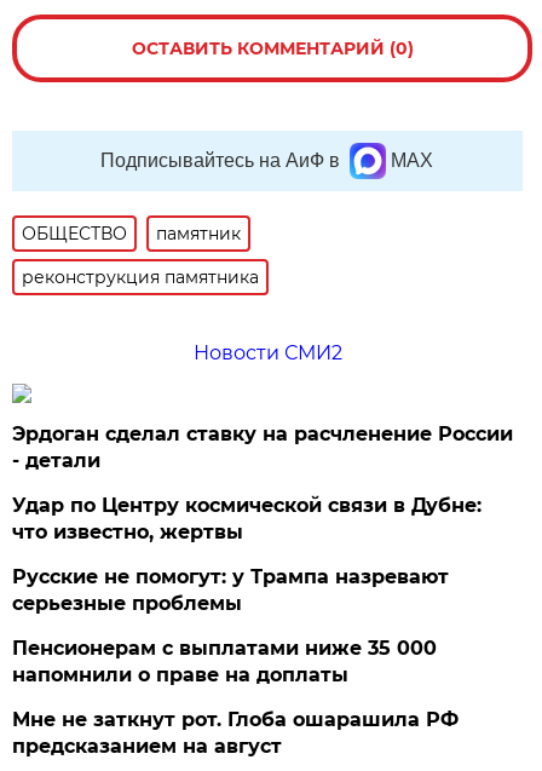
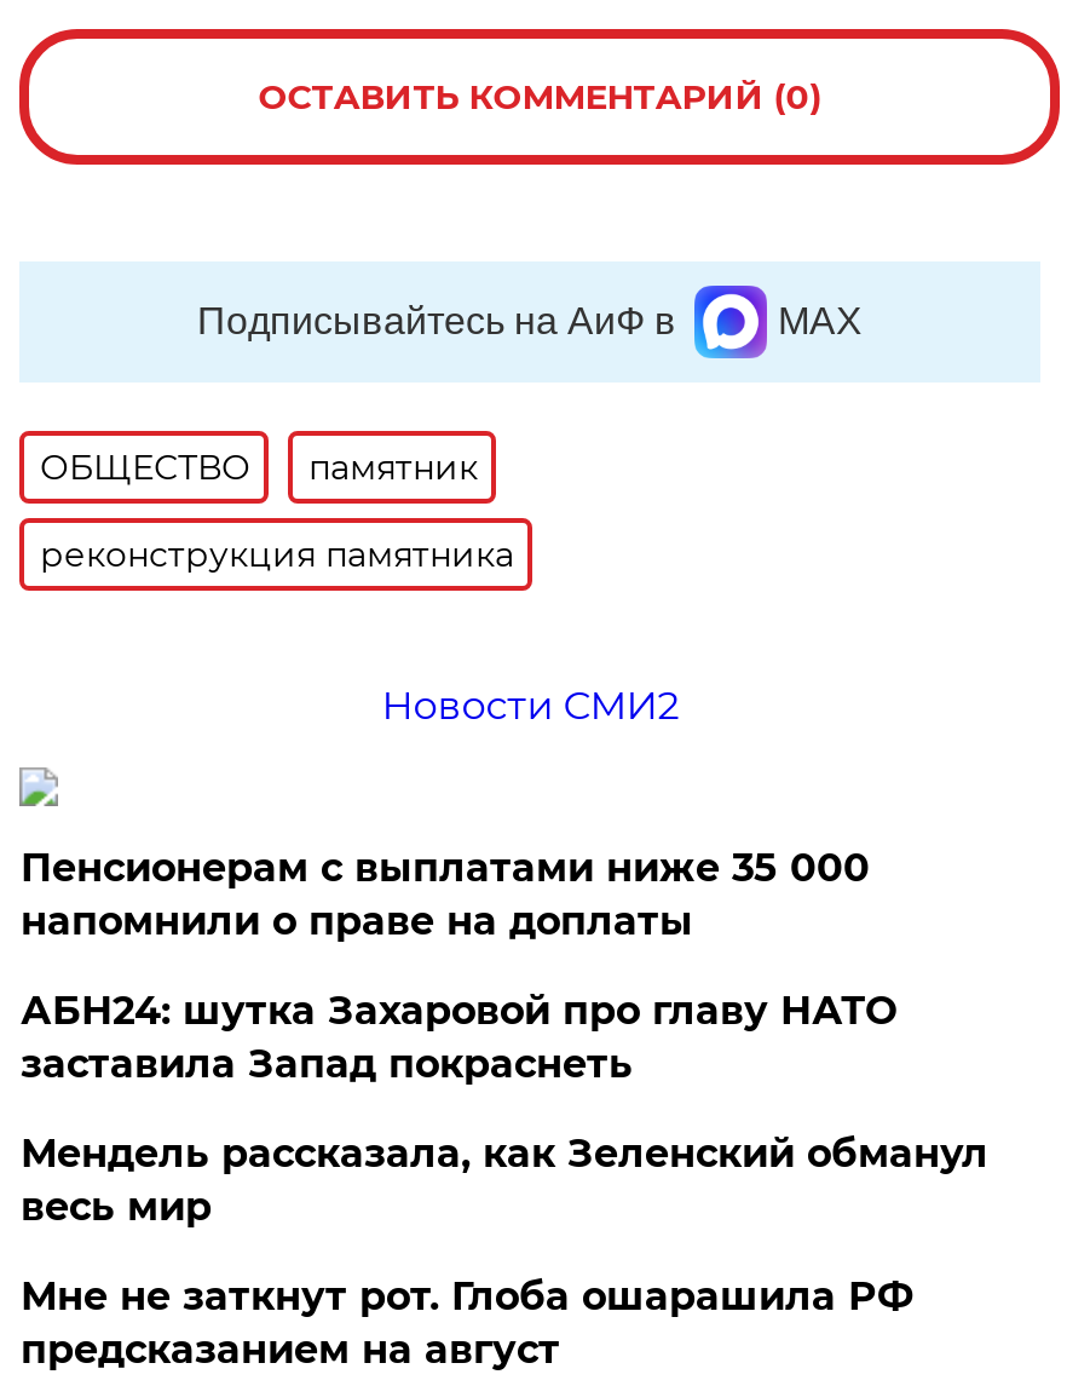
[13,422,513,615] Эрдоган сделал ставку на расчленение России | - детали | Удар по Центру космической связи в Дубне: | что известно, жертвы | Русские не помогут: у Трампа назревают | серьезные проблемы -> none
moved [13,637,437,686] -> [20,845,870,944]: Пенсионерам с выплатами ниже 35 000 | напомнили о праве на доплаты
none -> [20,988,988,1230] АБН24: шутка Захаровой про главу НАТО | заставила Запад покраснеть | Мендель рассказала, как Зеленский обманул | весь мир

